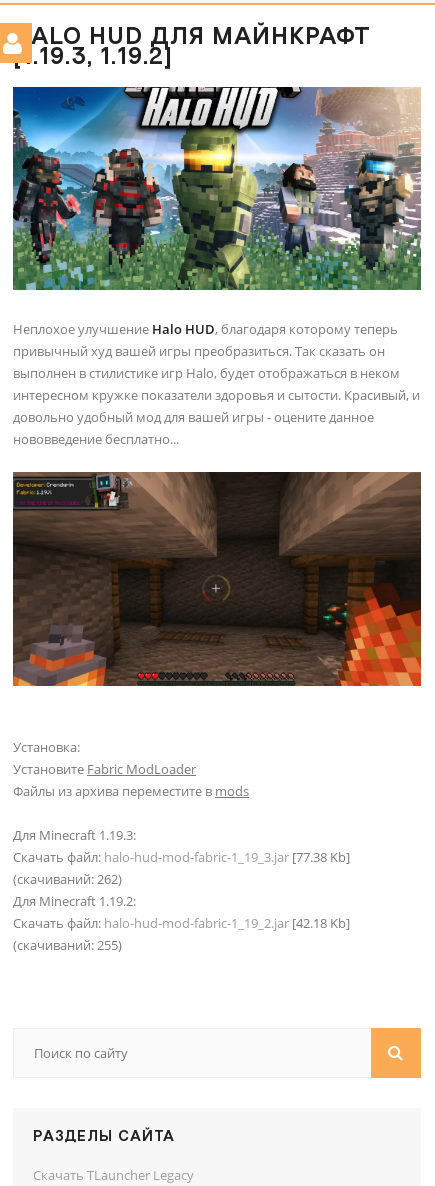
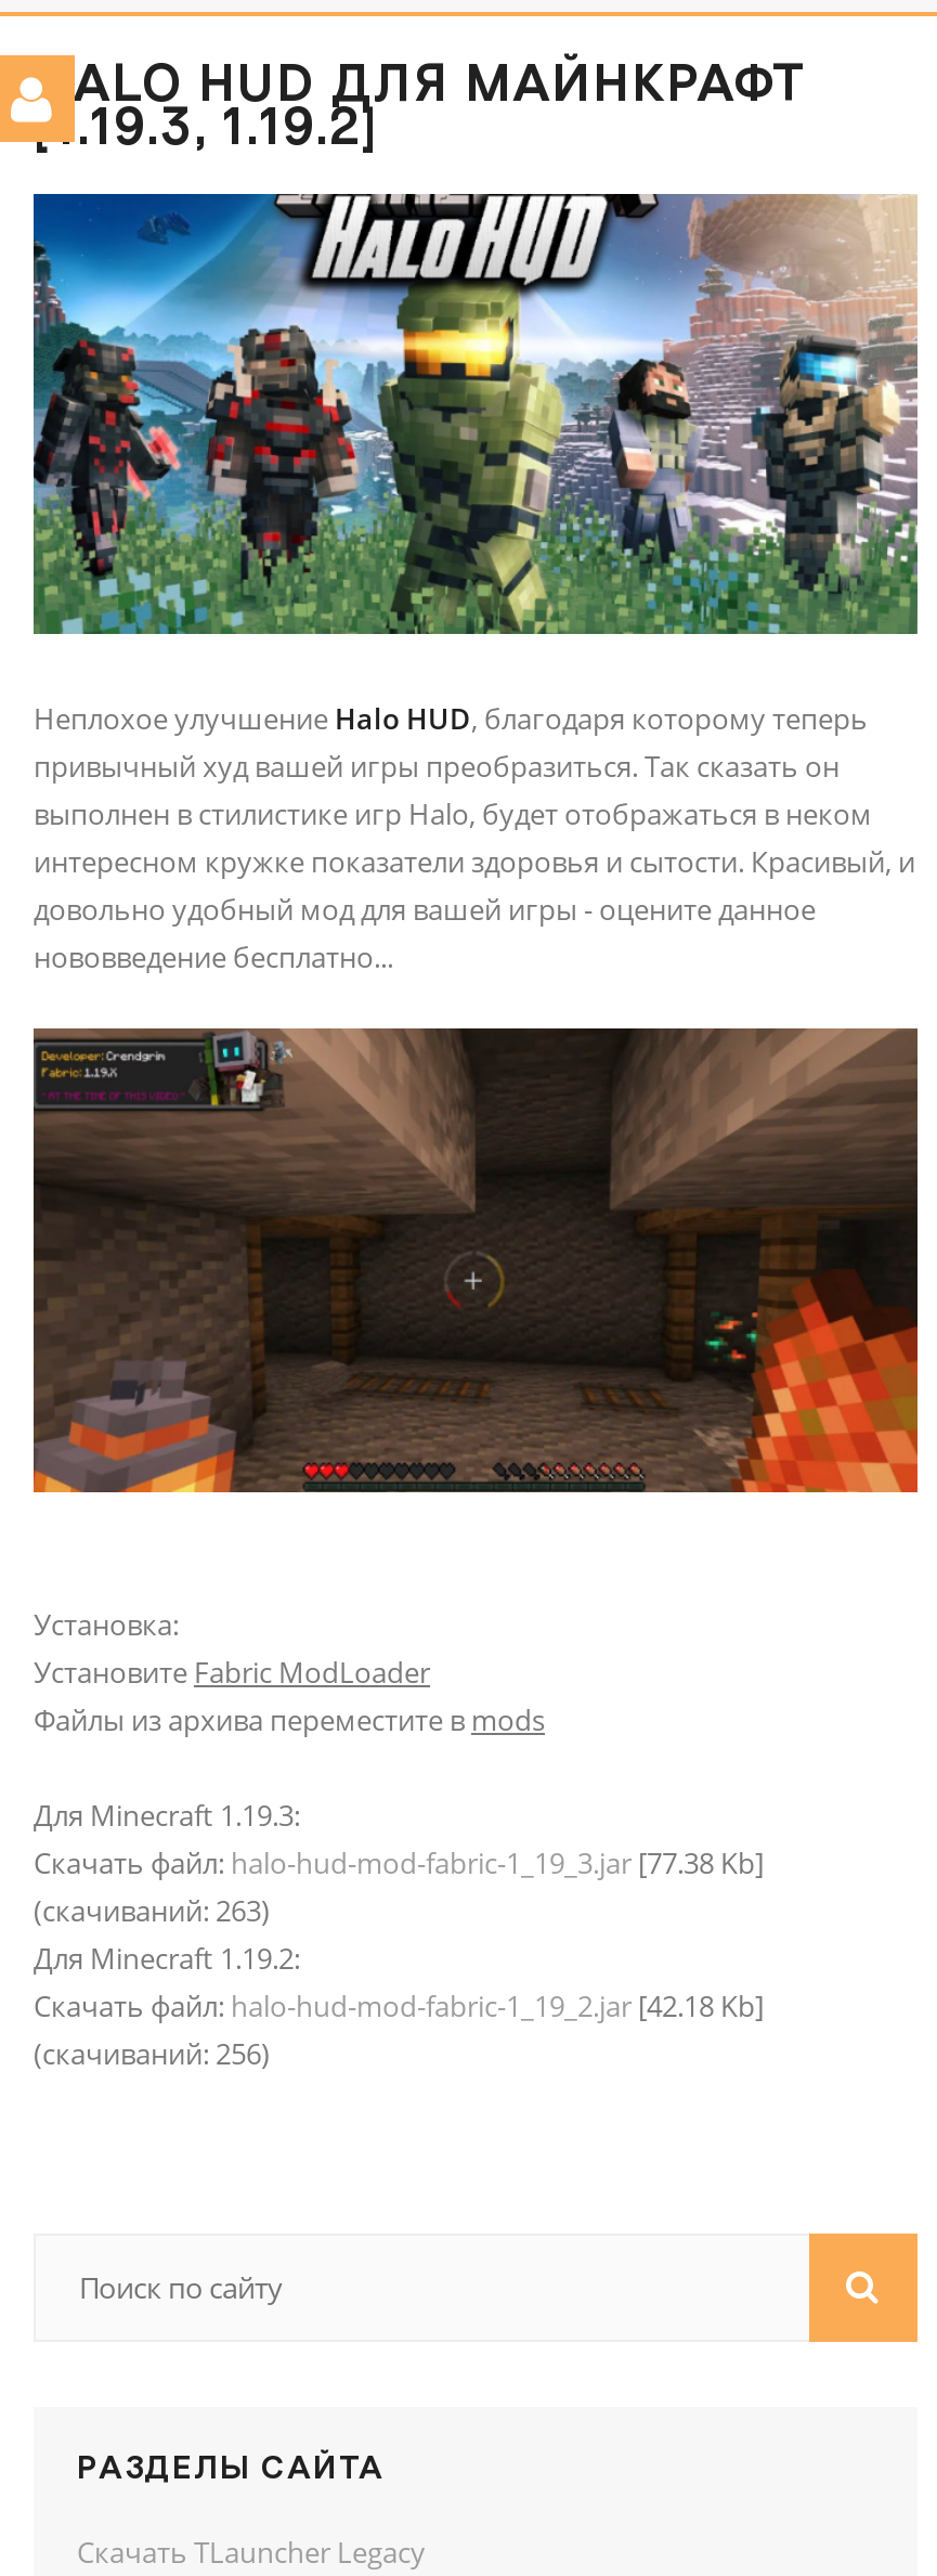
[13,870,125,888] (cкачиваний: 262) -> [34,1890,276,1929] (cкачиваний: 263)
[13,936,122,954] (cкачиваний: 255) -> [34,2033,270,2073] (cкачиваний: 256)

